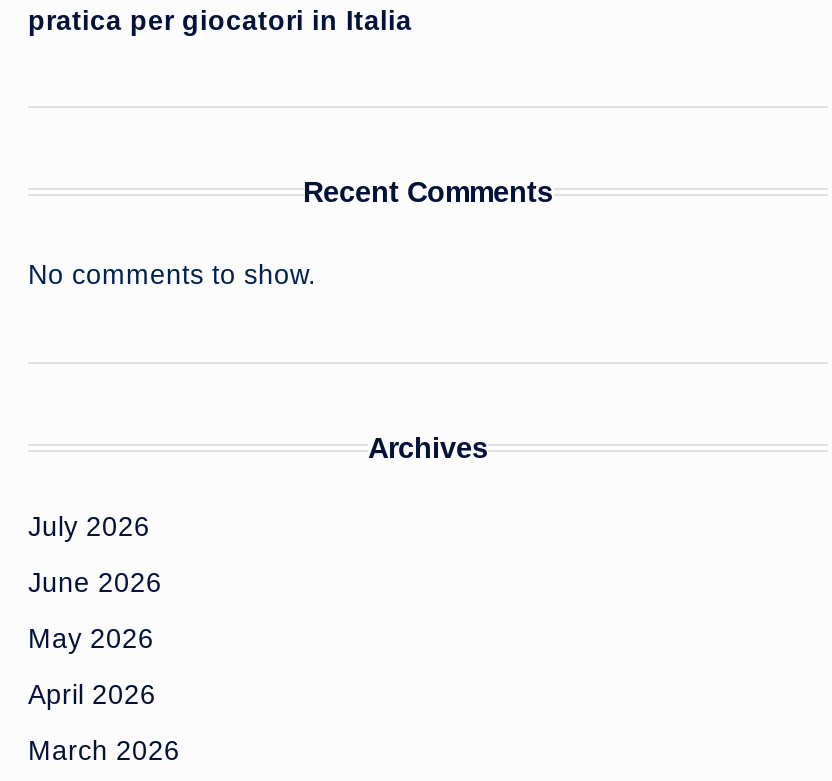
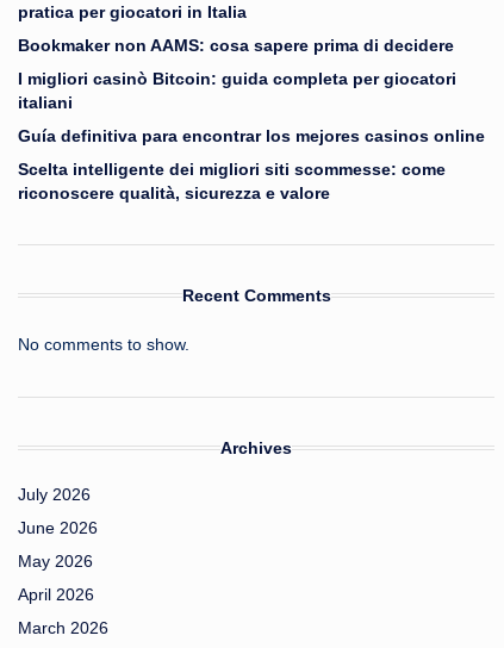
none -> [18,37,485,202] Bookmaker non AAMS: cosa sapere prima di decidere | I migliori casinò Bitcoin: guida completa per giocatori | italiani | Guía definitiva para encontrar los mejores casinos online | Scelta intelligente dei migliori siti scommesse: come | riconoscere qualità, sicurezza e valore

